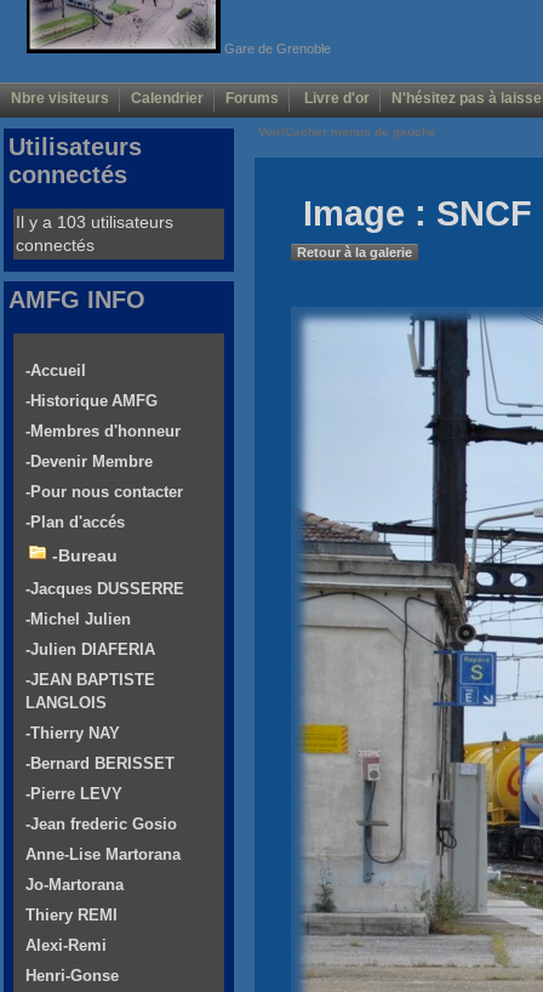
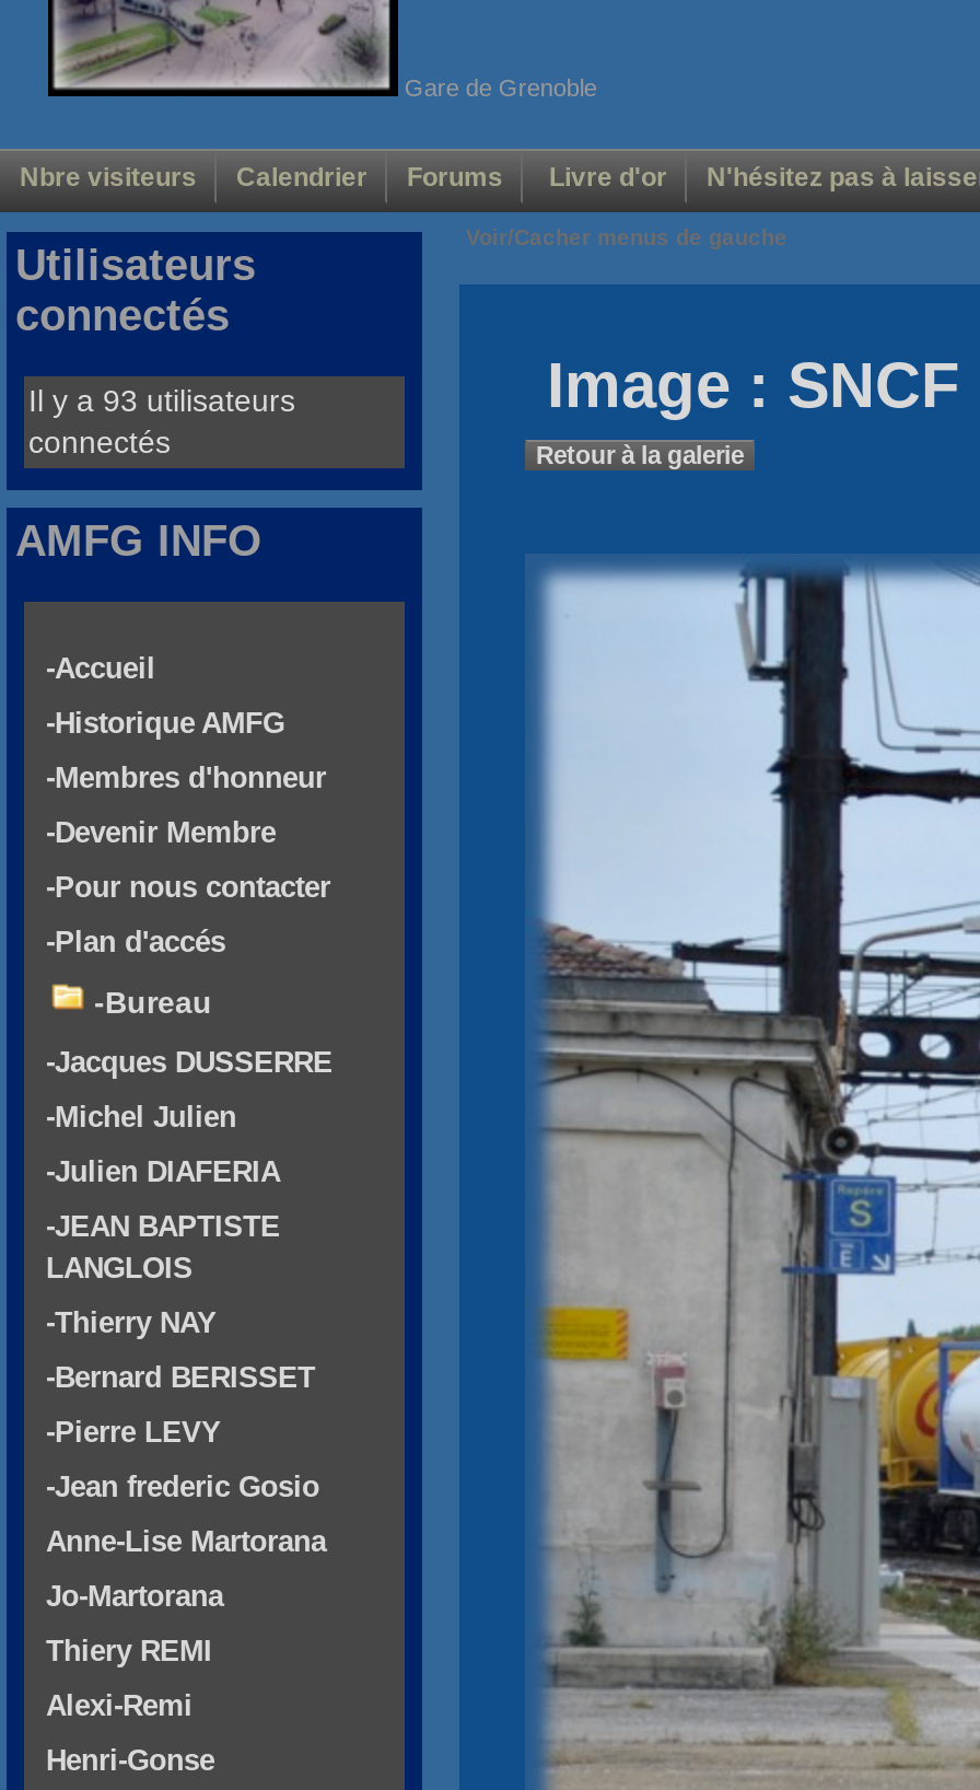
[16,213,173,232] Il y a 103 utilisateurs -> [28,384,295,419] Il y a 93 utilisateurs

